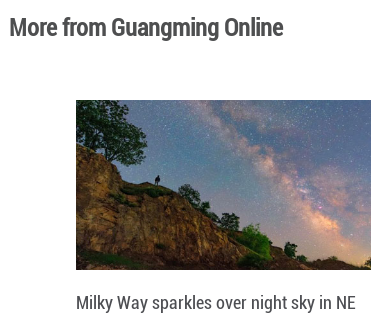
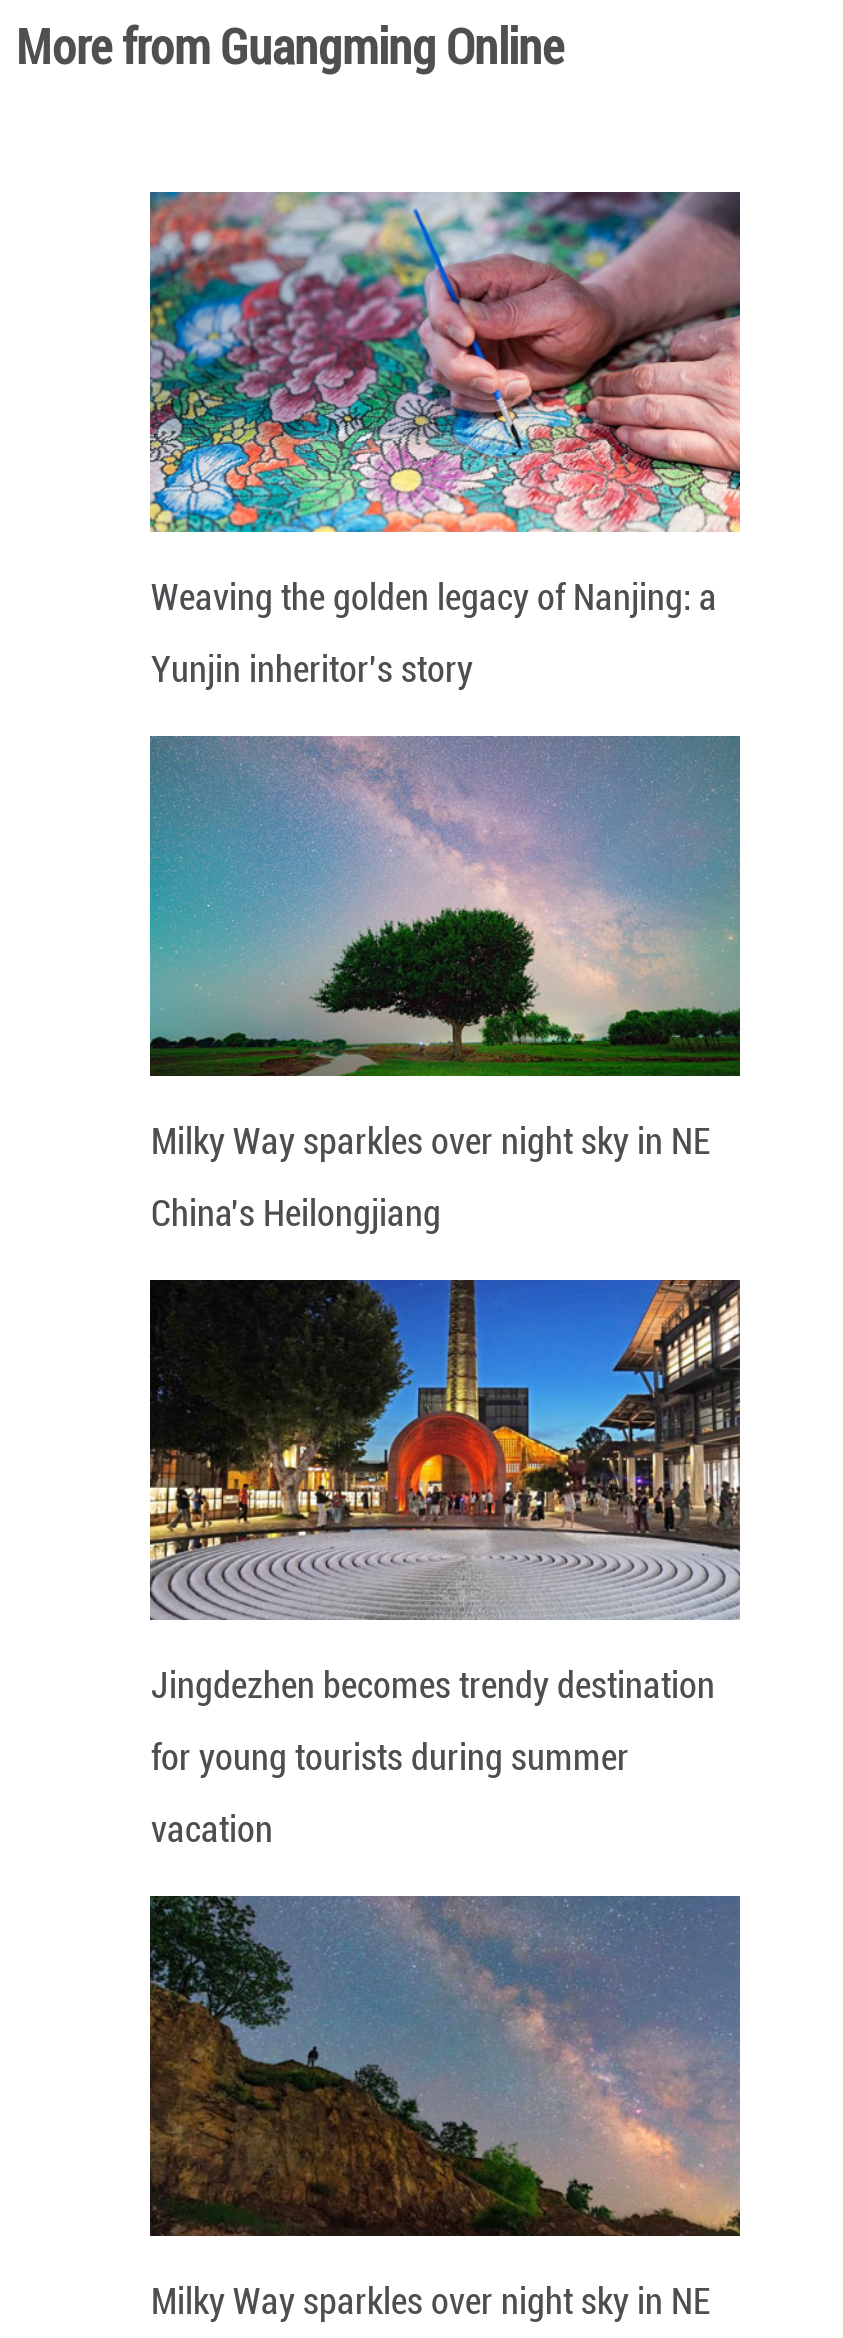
none -> [148,190,742,690] [image] | Weaving the golden legacy of Nanjing: a | Yunjin inheritor's story
none -> [148,734,742,1234] [image] | Milky Way sparkles over night sky in NE | China's Heilongjiang
none -> [148,1278,742,1850] [image] | Jingdezhen becomes trendy destination | for young tourists during summer | vacation

